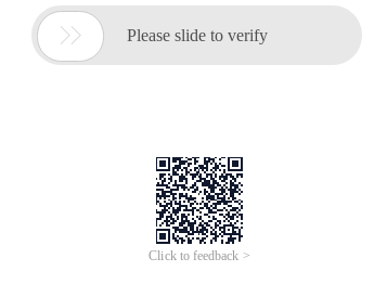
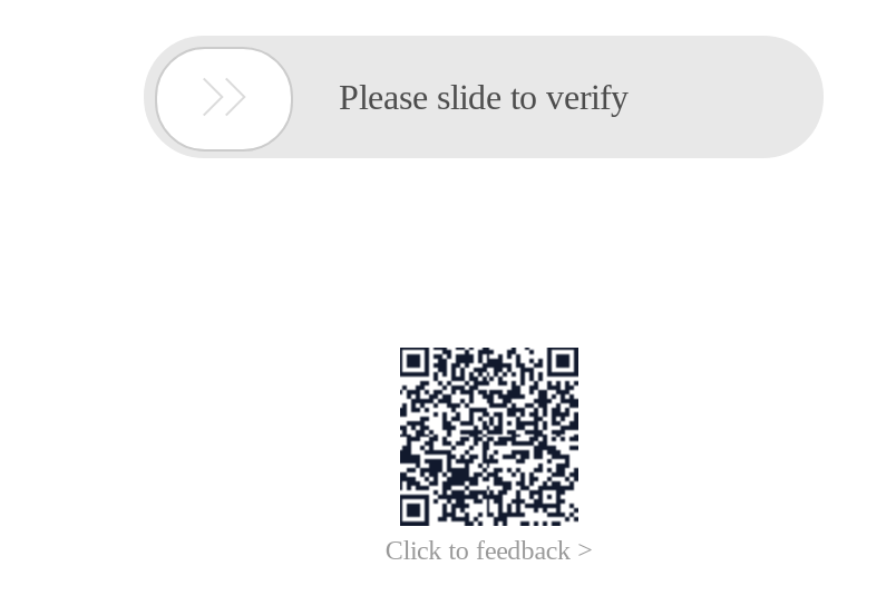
[155,156,244,245] [image] -> [398,348,581,528] [image]

